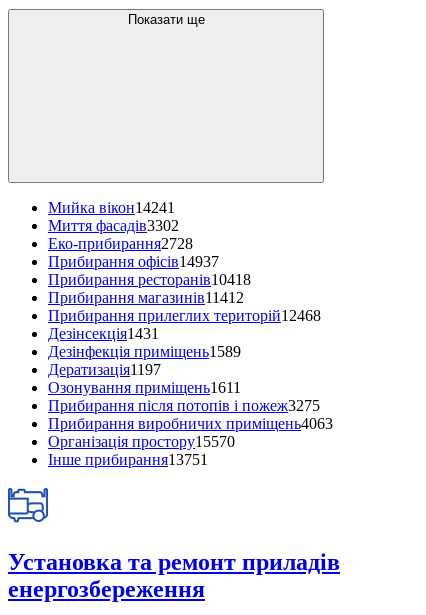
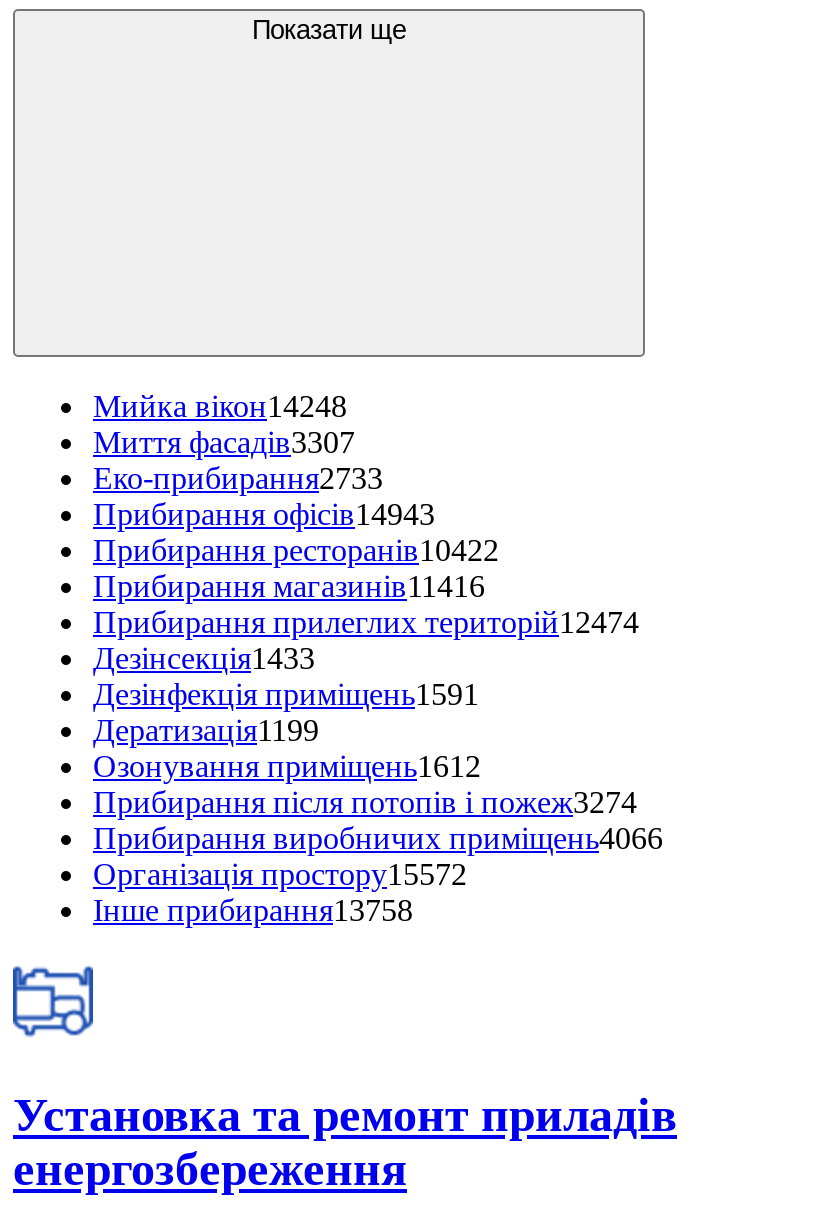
[48,199,175,216] Мийка вікон14241 -> [93,389,347,423] Мийка вікон14248
[48,217,179,234] Миття фасадів3302 -> [93,425,355,459] Миття фасадів3307
[48,235,193,252] Еко-прибирання2728 -> [93,461,383,495] Еко-прибирання2733
[48,253,219,270] Прибирання офісів14937 -> [93,497,435,531] Прибирання офісів14943
[48,271,251,288] Прибирання ресторанів10418 -> [93,533,499,567] Прибирання ресторанів10422
[48,289,244,306] Прибирання магазинів11412 -> [93,569,485,603] Прибирання магазинів11416
[48,307,321,324] Прибирання прилеглих територій12468 -> [93,605,639,639] Прибирання прилеглих територій12474
[48,325,159,342] Дезінсекція1431 -> [93,641,315,675] Дезінсекція1433
[48,343,241,360] Дезінфекція приміщень1589 -> [93,677,479,711] Дезінфекція приміщень1591
[48,361,161,378] Дератизація1197 -> [93,713,319,747] Дератизація1199
[48,379,241,396] Озонування приміщень1611 -> [93,749,481,783] Озонування приміщень1612
[48,397,320,414] Прибирання після потопів і пожеж3275 -> [93,785,637,819] Прибирання після потопів і пожеж3274
[48,415,333,432] Прибирання виробничих приміщень4063 -> [93,821,663,855] Прибирання виробничих приміщень4066
[48,433,235,450] Організація простору15570 -> [93,857,467,891] Організація простору15572
[48,451,208,468] Інше прибирання13751 -> [93,893,413,927] Інше прибирання13758

